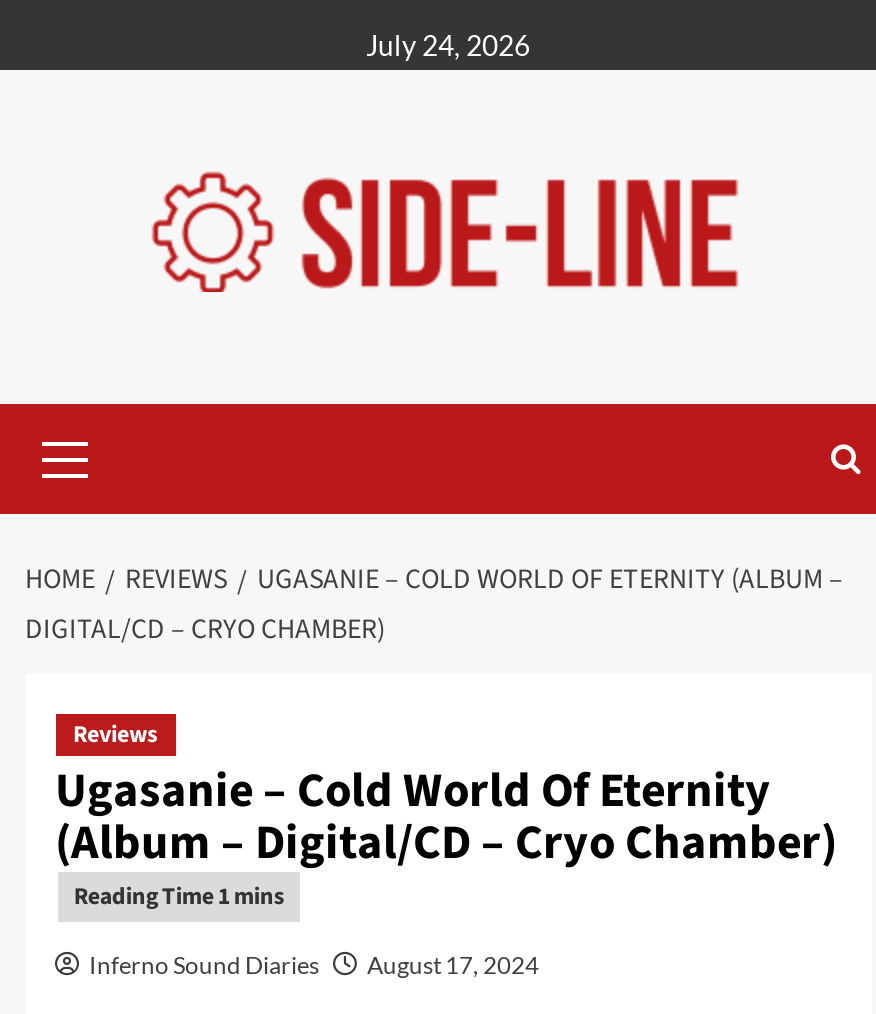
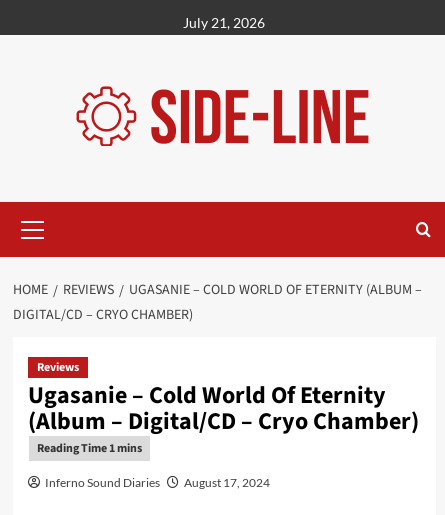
[366,28,530,62] July 24, 2026 -> [183,14,265,31] July 21, 2026

